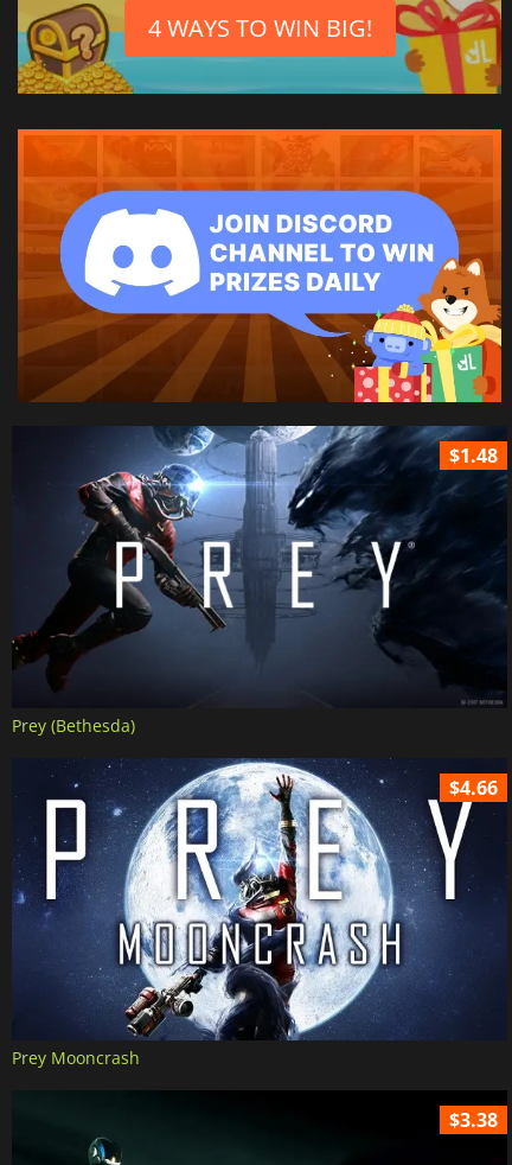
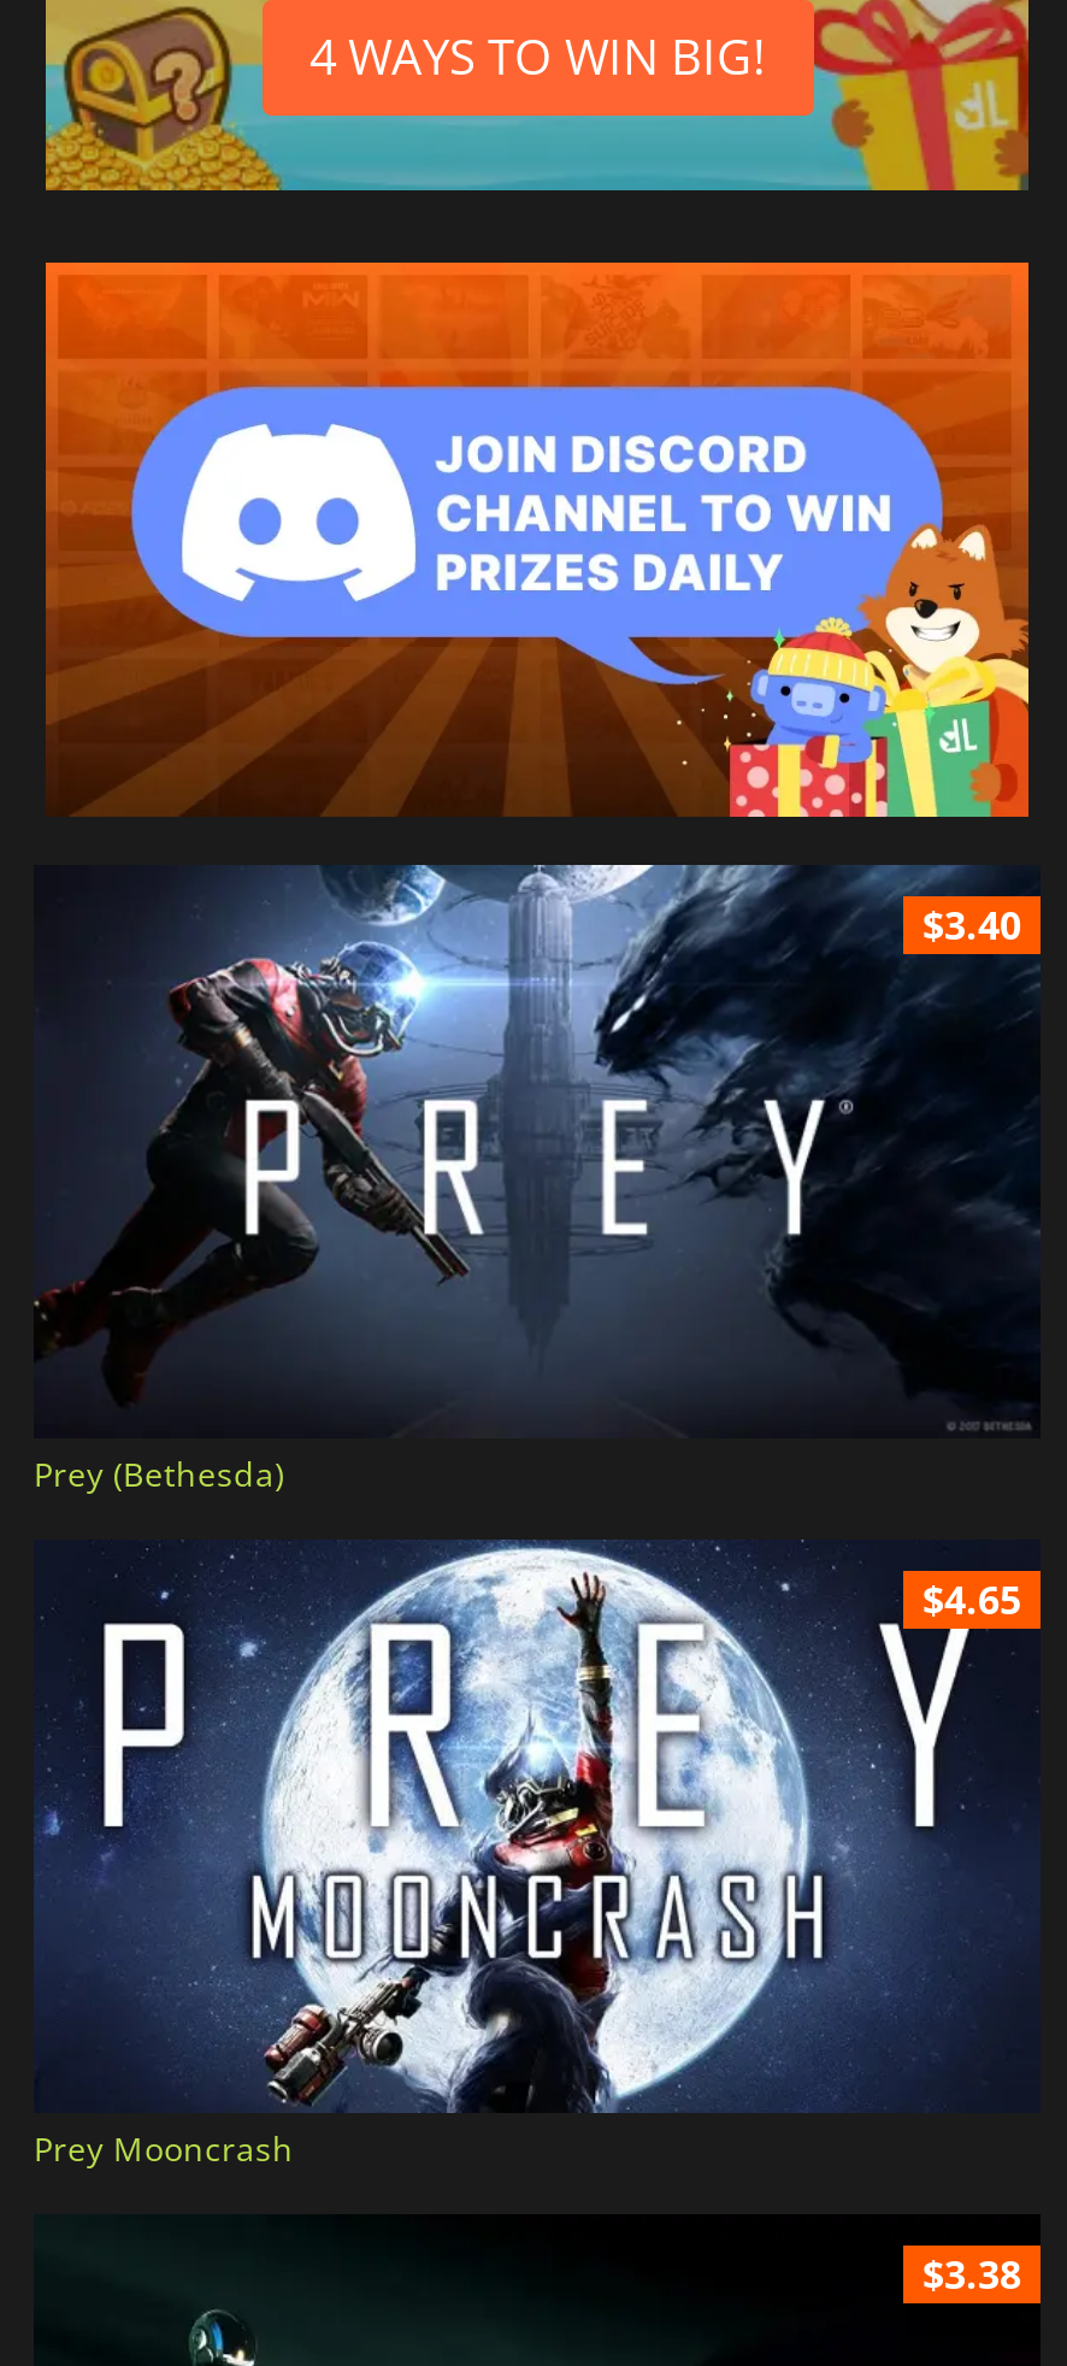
[449,442,498,468] $1.48 -> [922,898,1021,951] $3.40
[449,774,498,800] $4.66 -> [922,1573,1021,1626] $4.65

